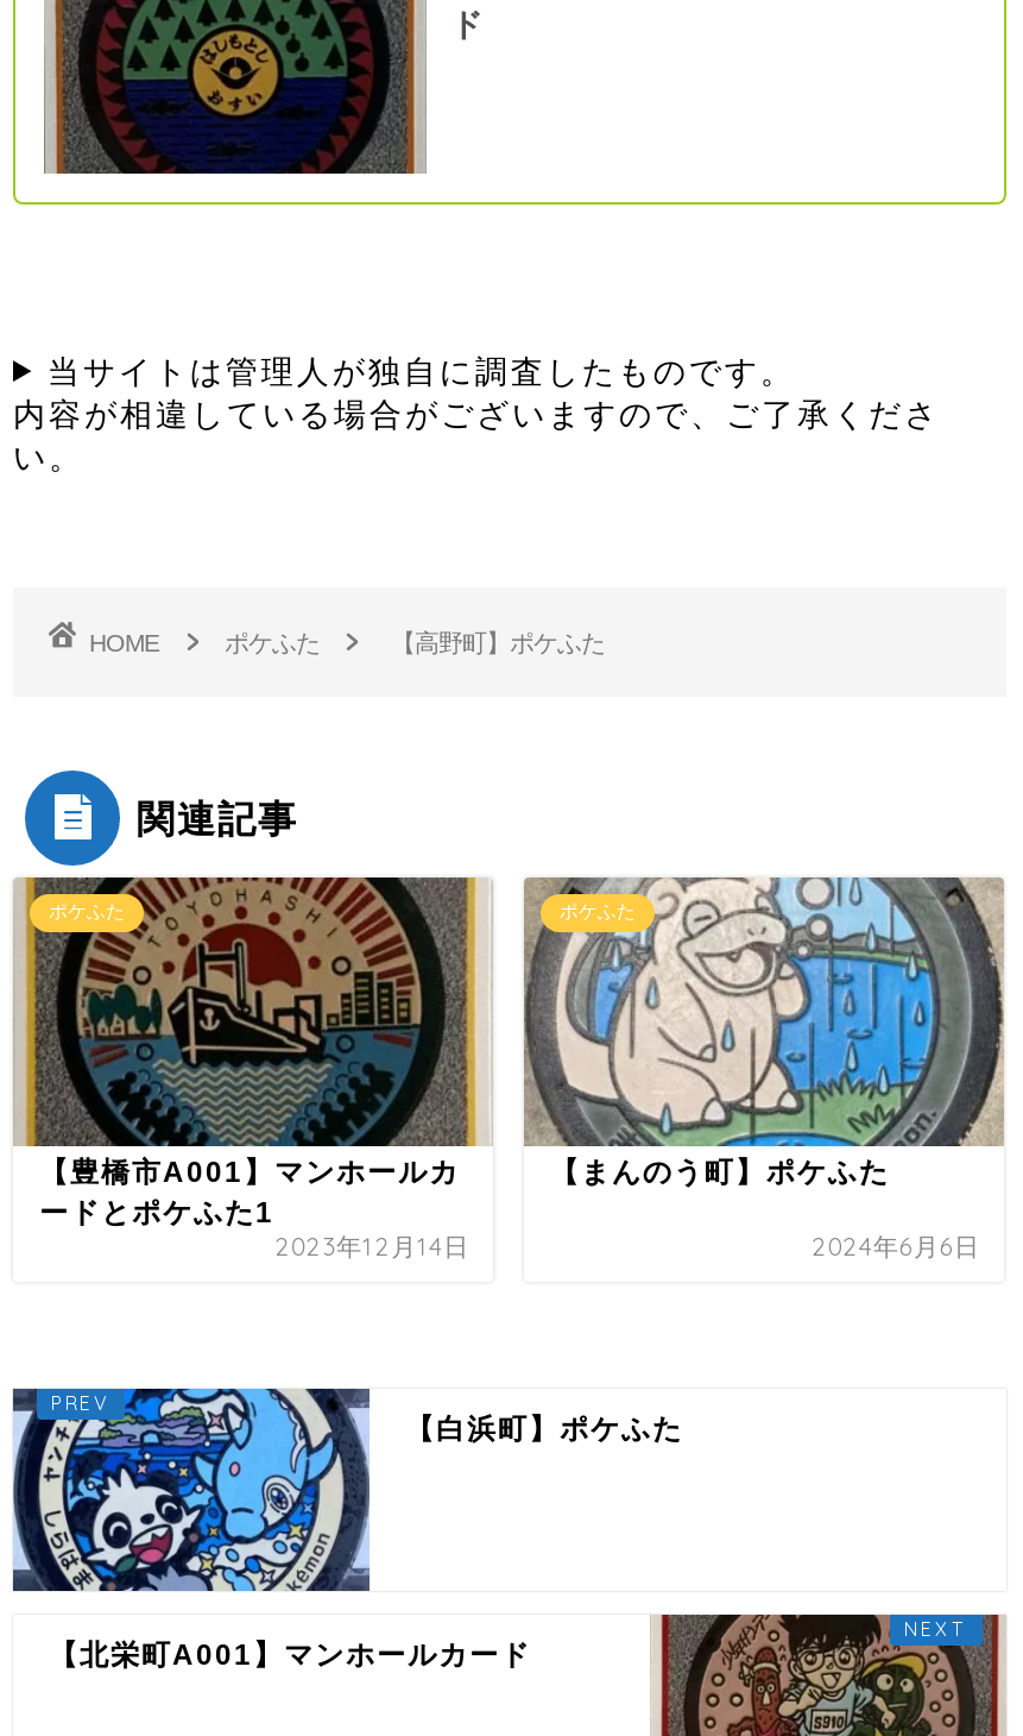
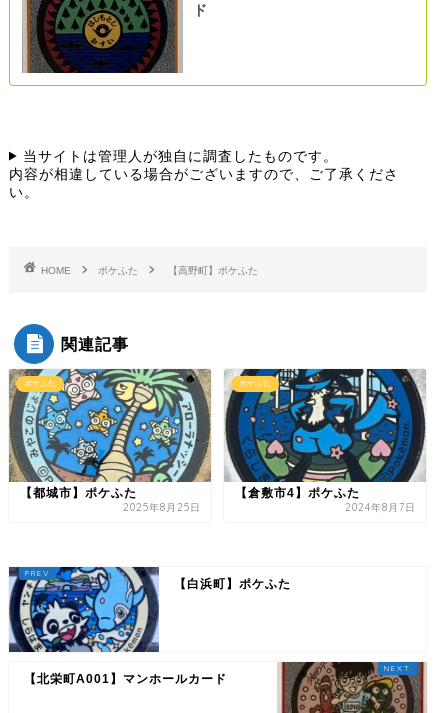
[15,875,491,1263] [image] | 【豊橋市A001】マンホールカ | ードとポケふた1 | 2023年12月14日 -> [9,368,211,514] [image] | 【都城市】ポケふた | 2025年8月25日
[524,875,1004,1263] [image] | 【まんのう町】ポケふた | 2024年6月6日 -> [225,368,425,514] [image] | 【倉敷市4】ポケふた | 2024年8月7日

